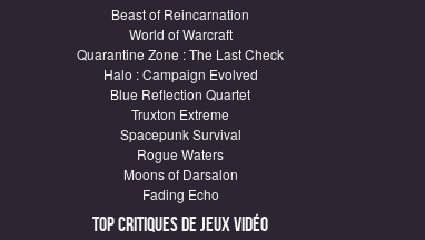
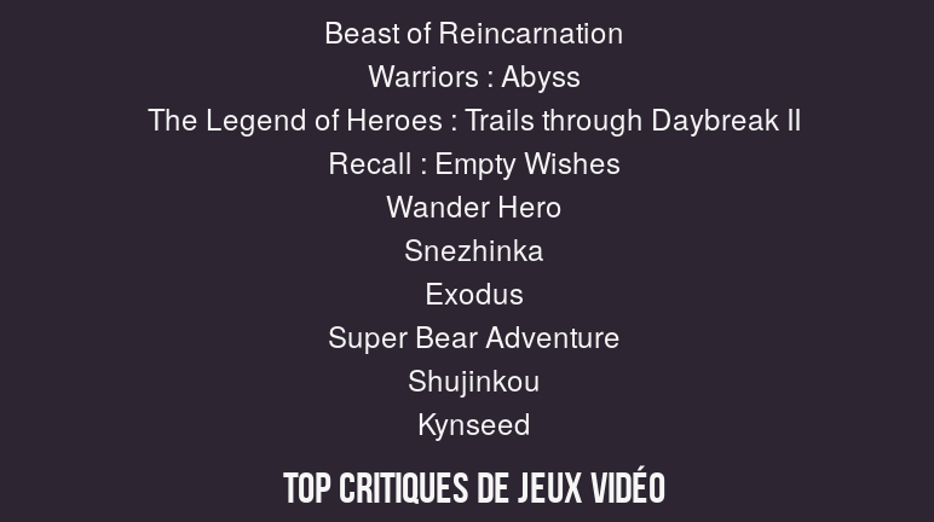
[77,24,284,203] World of Warcraft | Quarantine Zone : The Last Check | Halo : Campaign Evolved | Blue Reflection Quartet | Truxton Extreme | Spacepunk Survival | Rogue Waters | Moons of Darsalon | Fading Echo -> [148,53,801,442] Warriors : Abyss | The Legend of Heroes : Trails through Daybreak II | Recall : Empty Wishes | Wander Hero | Snezhinka | Exodus | Super Bear Adventure | Shujinkou | Kynseed

